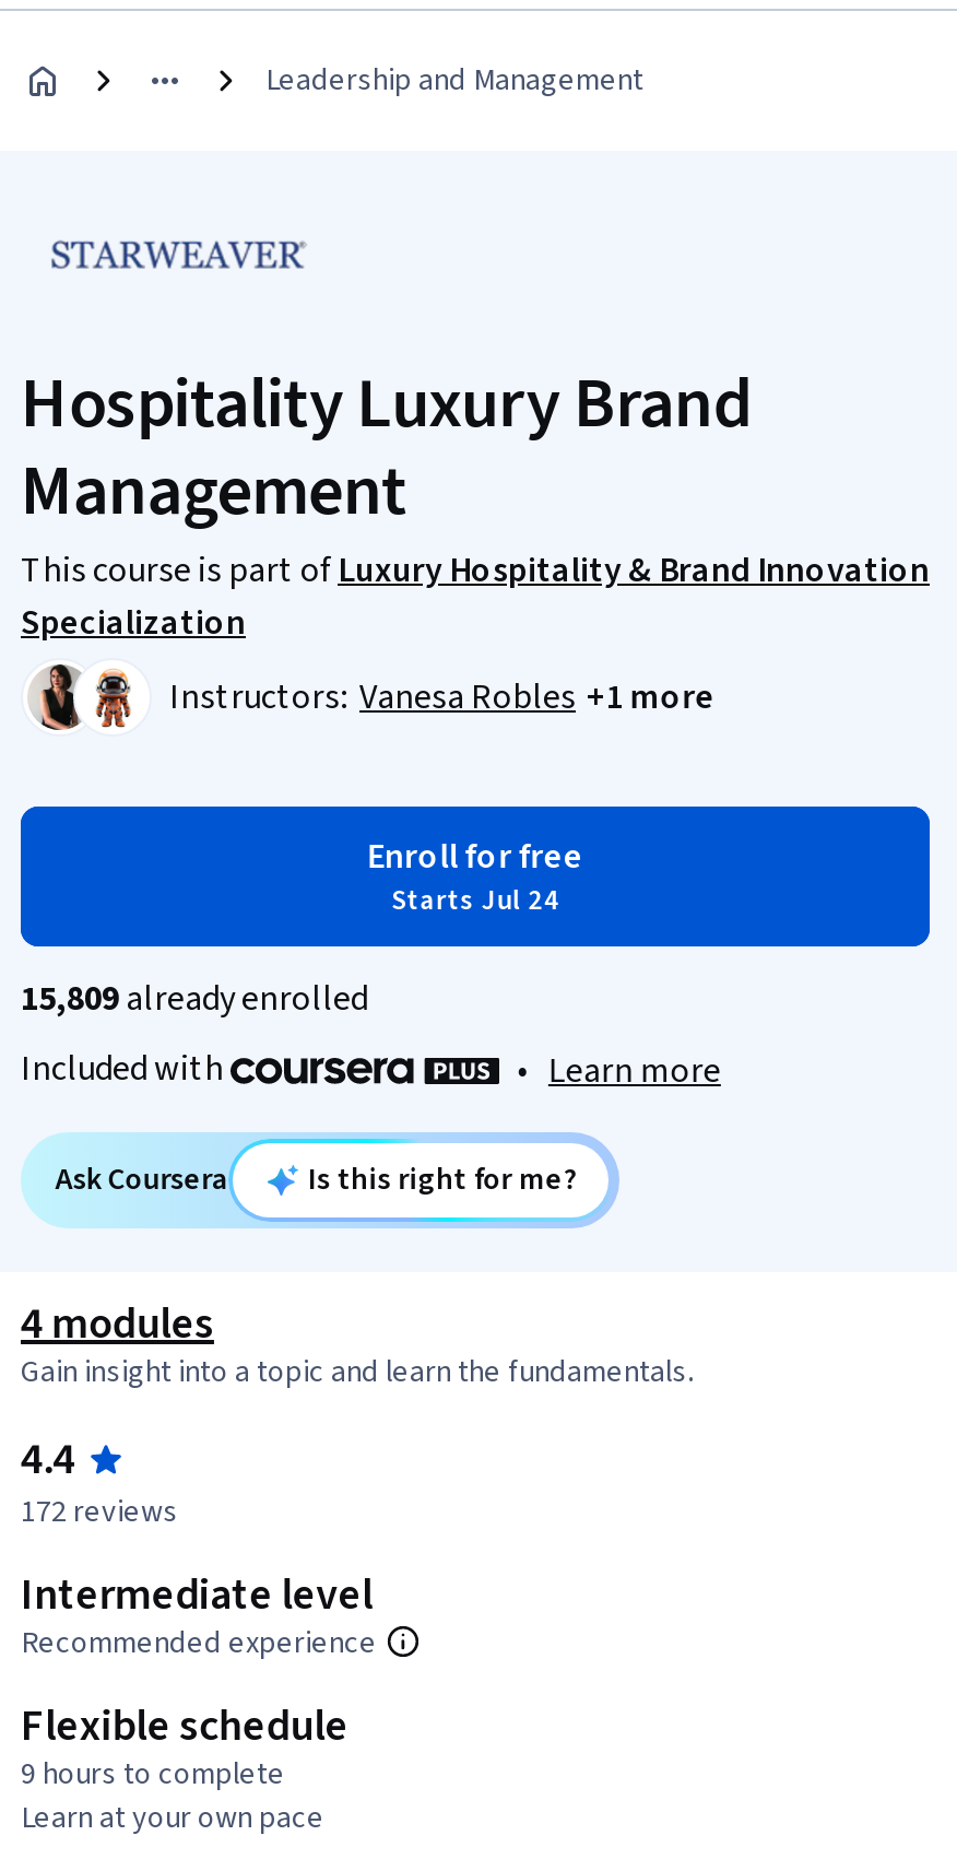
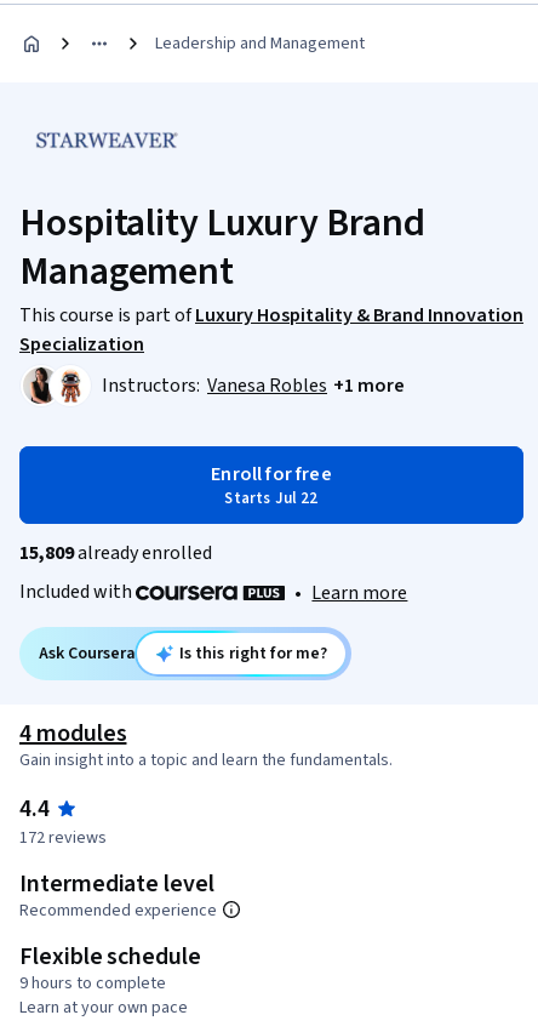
[391,881,559,920] Starts Jul 24 -> [225,488,318,509] Starts Jul 22

